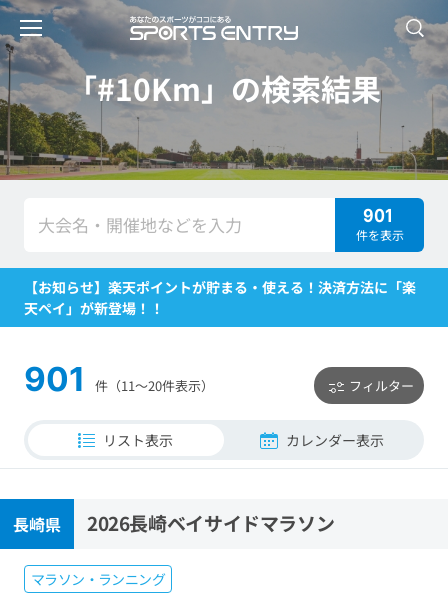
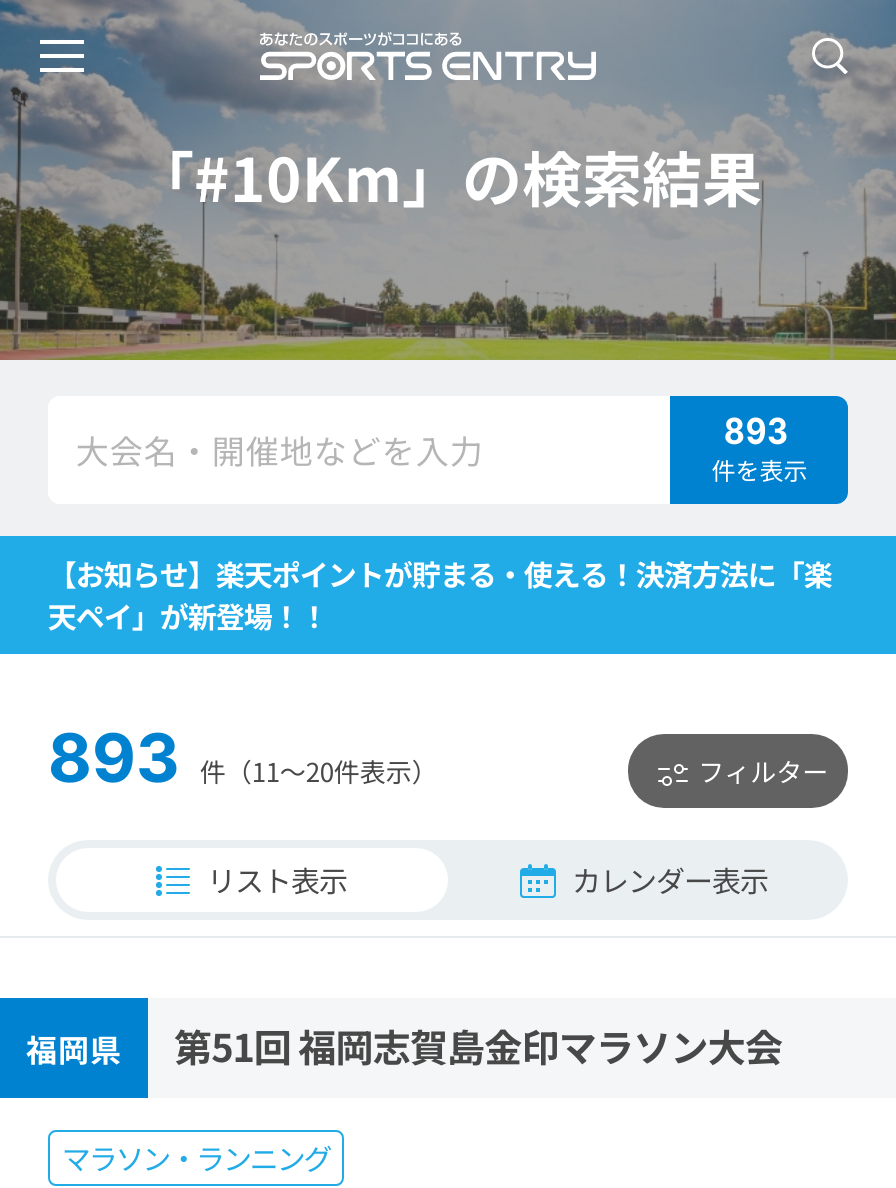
[363,205,393,226] 901 -> [724,410,788,452] 893
[24,359,214,399] 901 件（11〜20件表示） -> [48,718,438,798] 893 件（11〜20件表示）
[13,509,334,537] 2026長崎ベイサイドマラソン | 長崎県 -> [26,1018,782,1074] 第51回 福岡志賀島金印マラソン大会 | 福岡県

